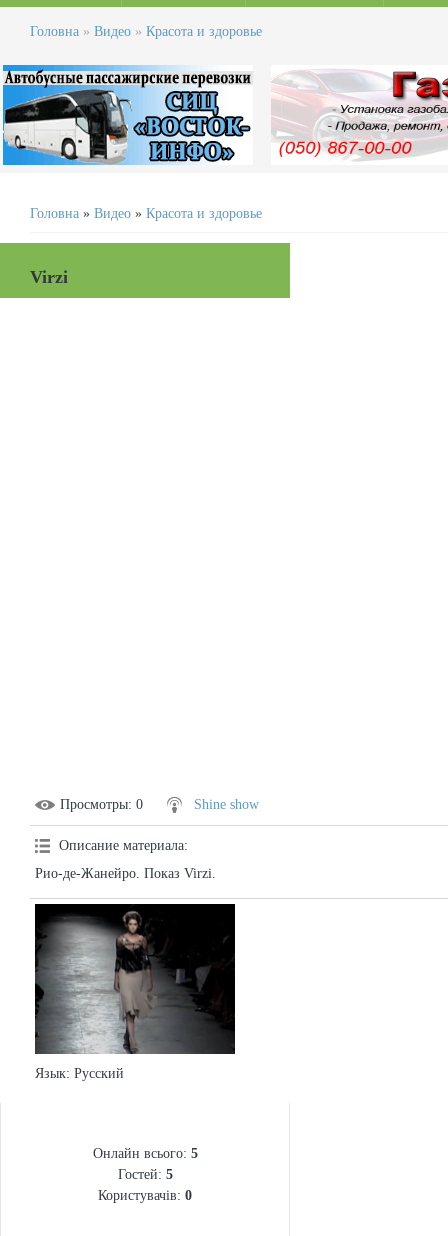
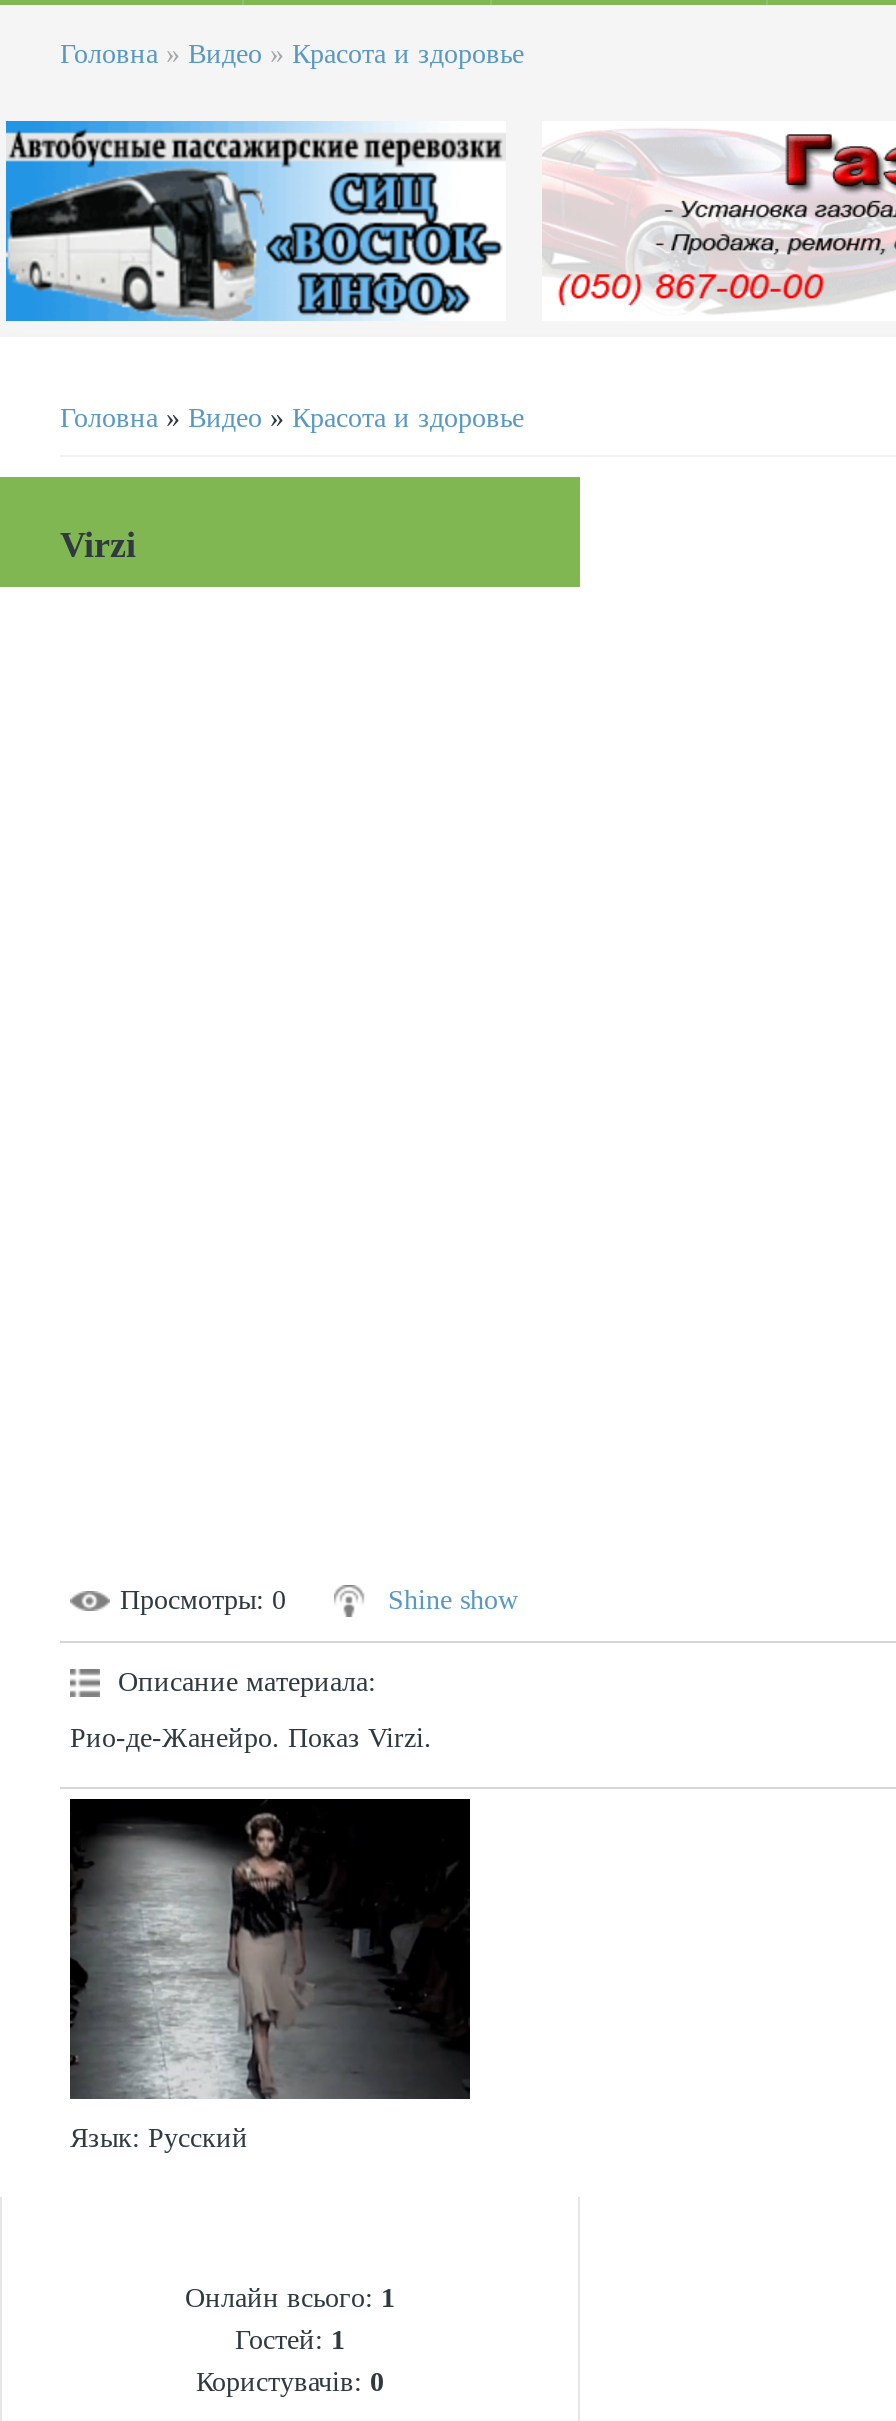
[92,1146,197,1161] Онлайн всього: 5 -> [185,2283,395,2313] Онлайн всього: 1
[117,1167,172,1182] Гостей: 5 -> [235,2325,345,2355] Гостей: 1

